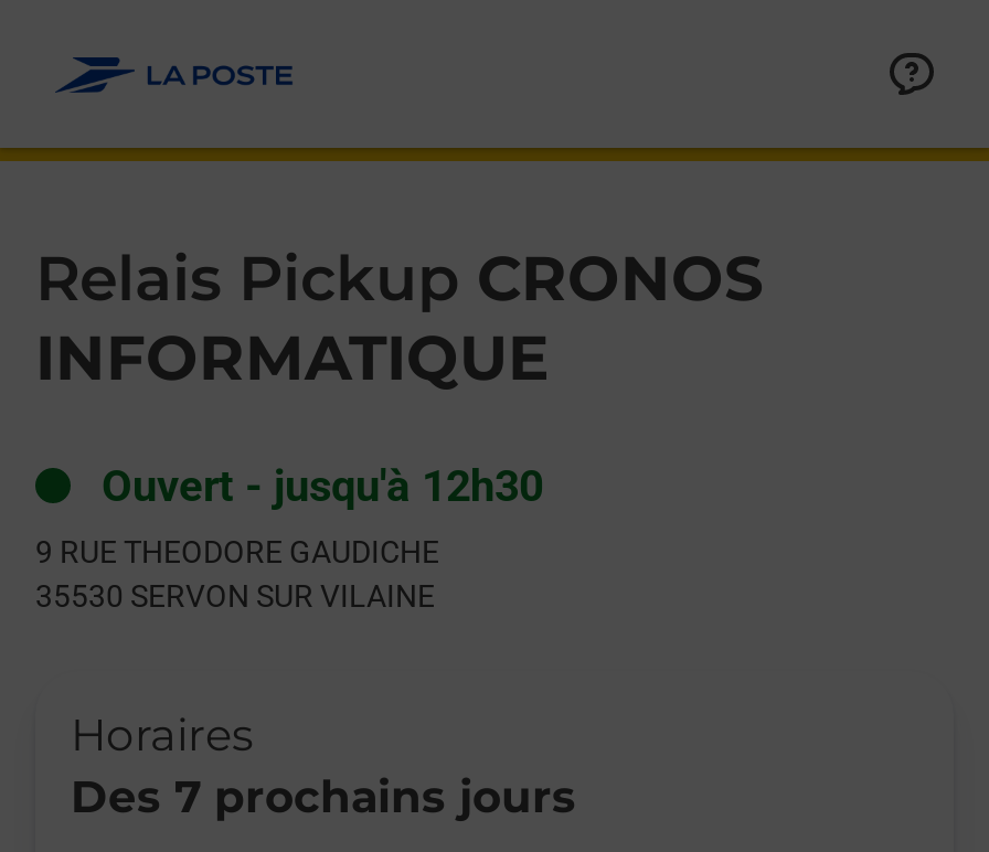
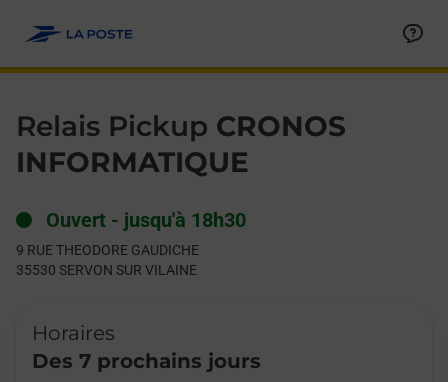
[102,459,543,512] Ouvert - jusqu'à 12h30 -> [46,208,246,232] Ouvert - jusqu'à 18h30

